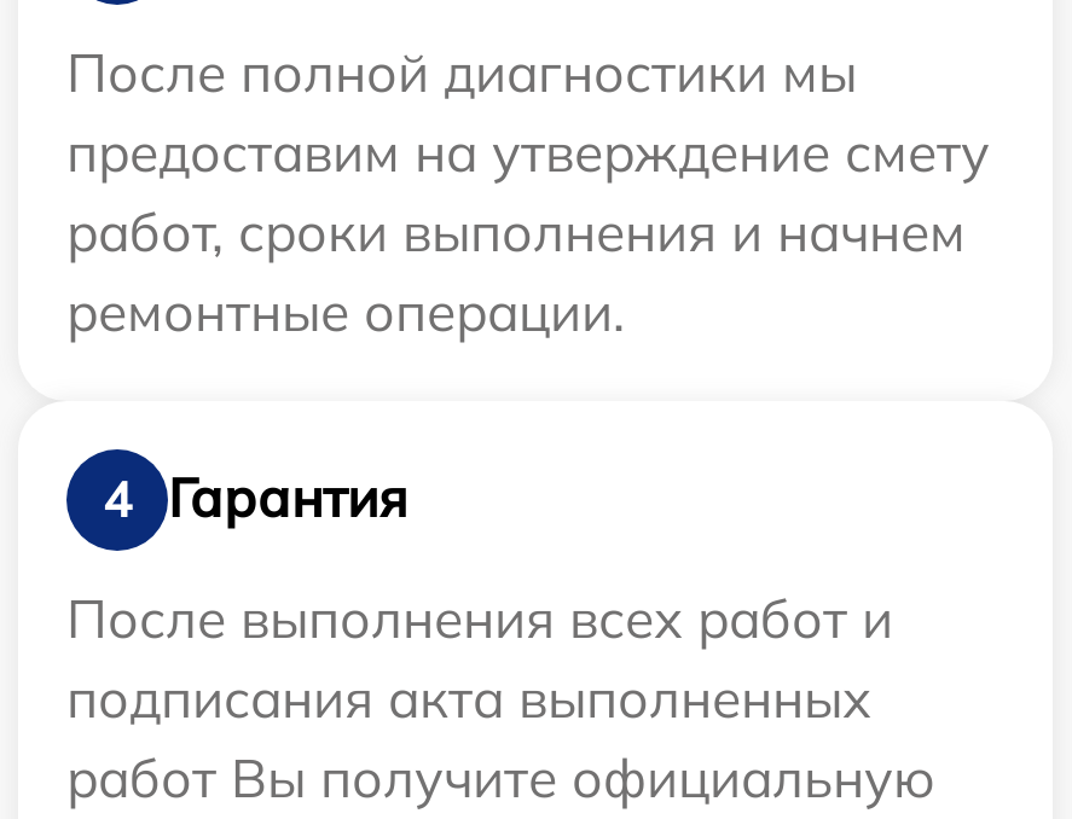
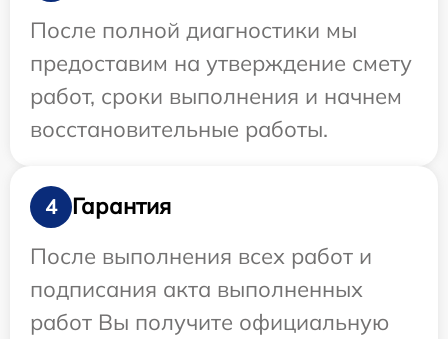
[66,277,625,345] ремонтные операции. -> [30,115,328,143] восстановительные работы.

